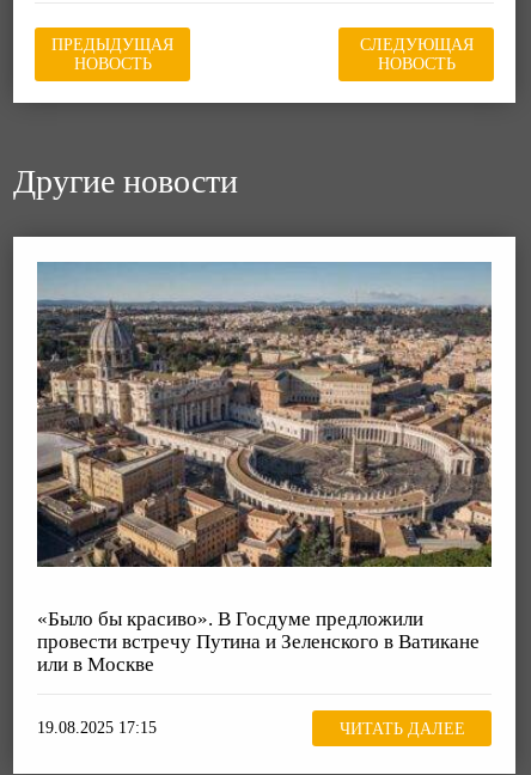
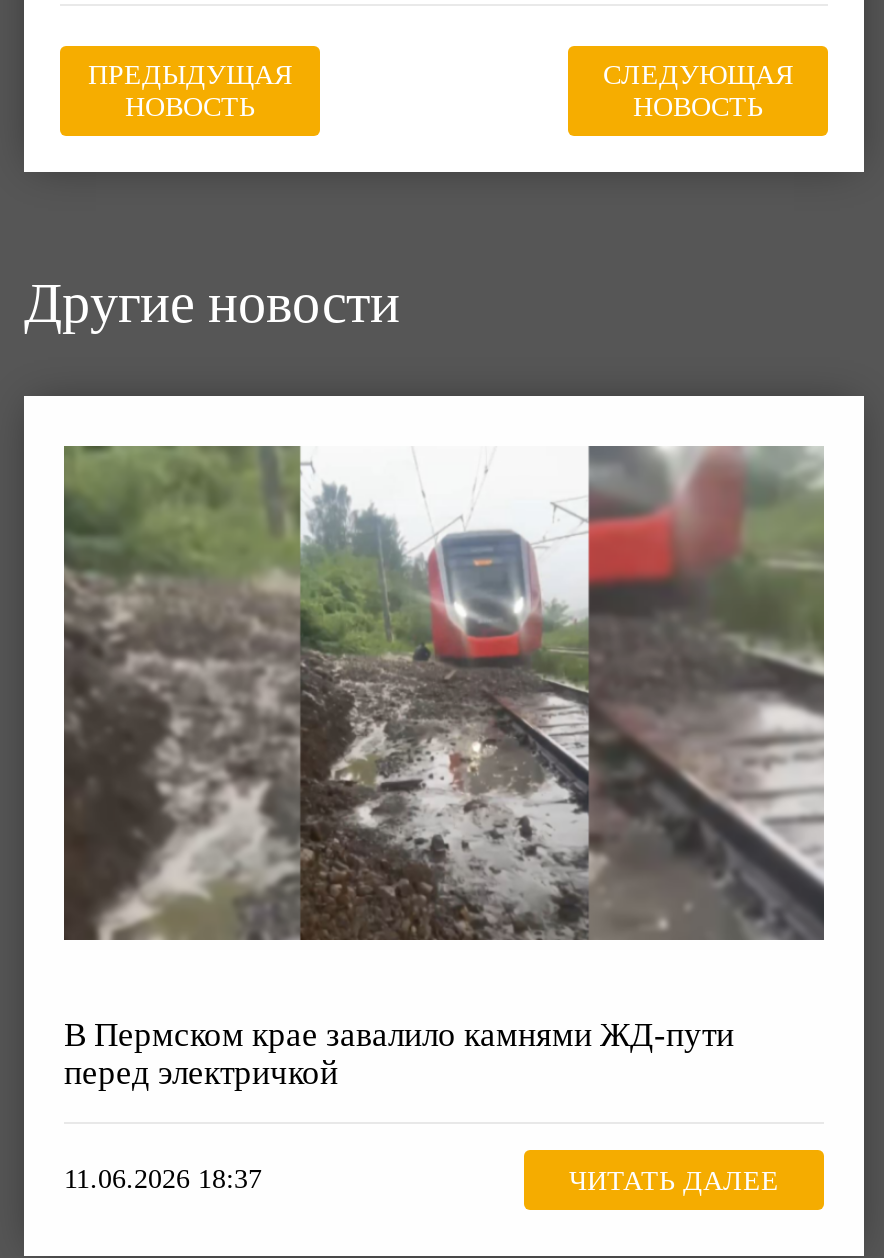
[36,261,493,676] [image] | «Было бы красиво». В Госдуме предложили | провести встречу Путина и Зеленского в Ватикане | или в Москве -> [64,438,824,1092] [image] | В Пермском крае завалило камнями ЖД-пути | перед электричкой
[37,719,157,737] 19.08.2025 17:15 -> [64,1164,262,1194] 11.06.2026 18:37

